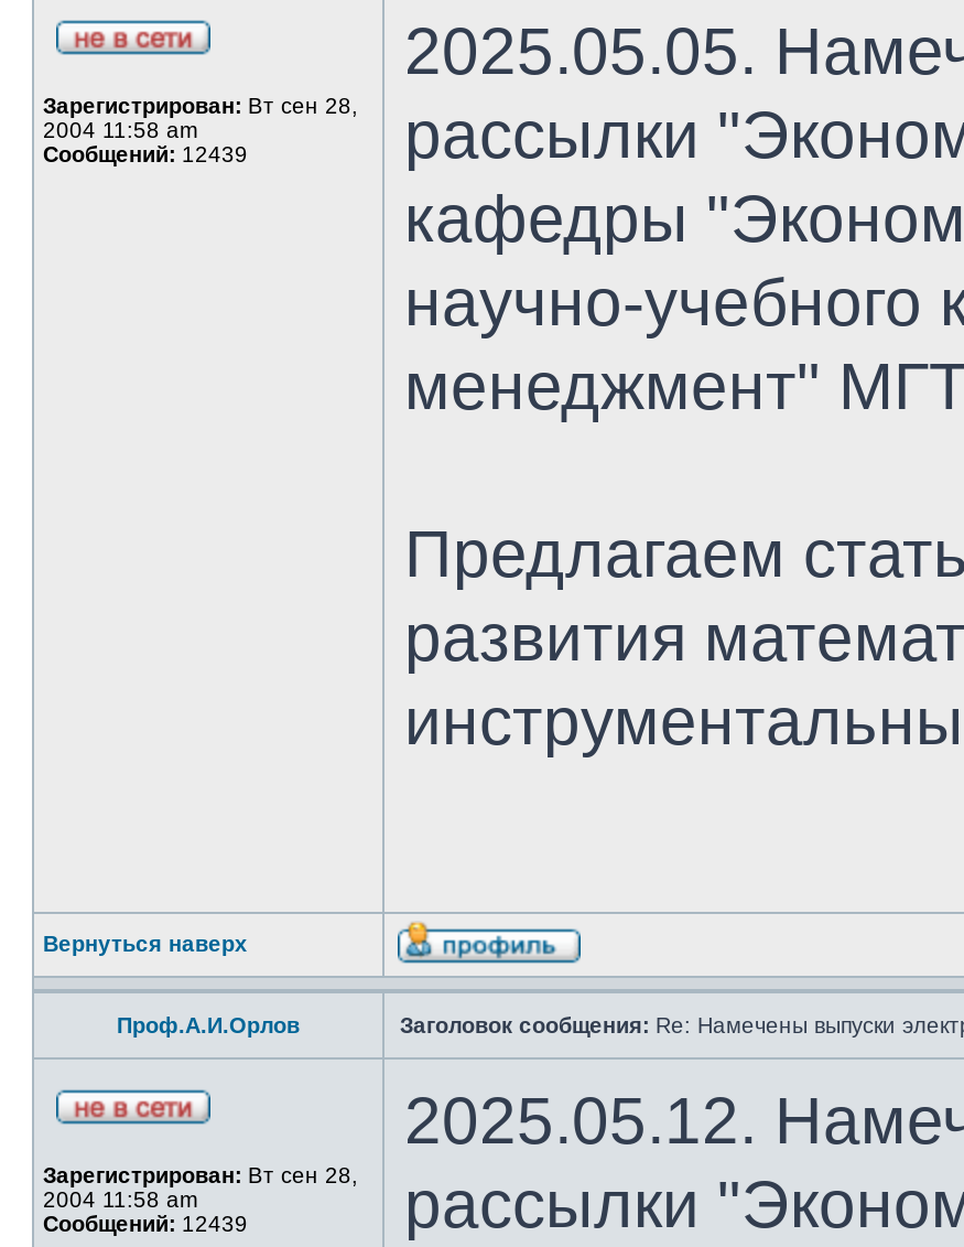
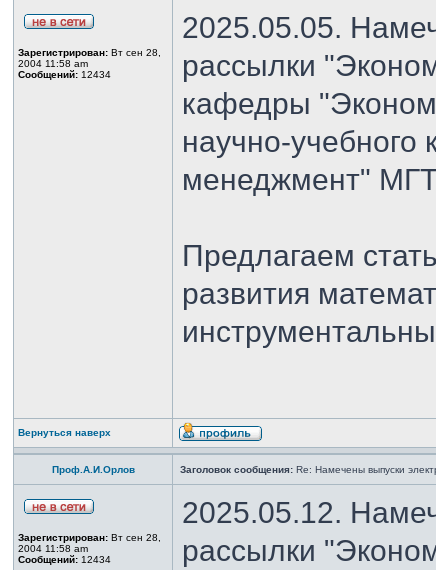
[43,142,248,166] Сообщений: 12439 -> [18,69,111,80] Сообщений: 12434
[43,1212,248,1236] Сообщений: 12439 -> [18,554,111,565] Сообщений: 12434

